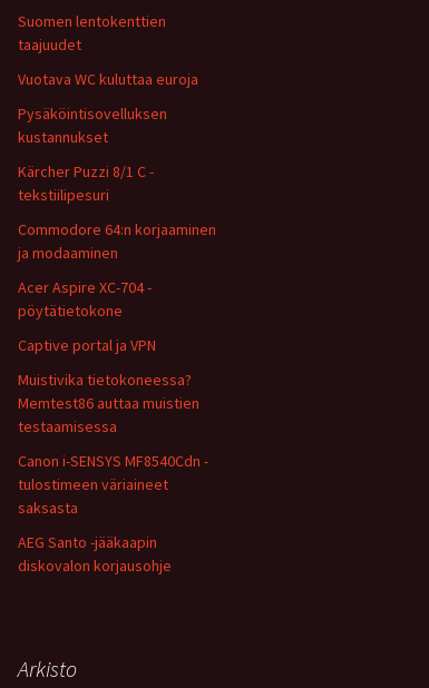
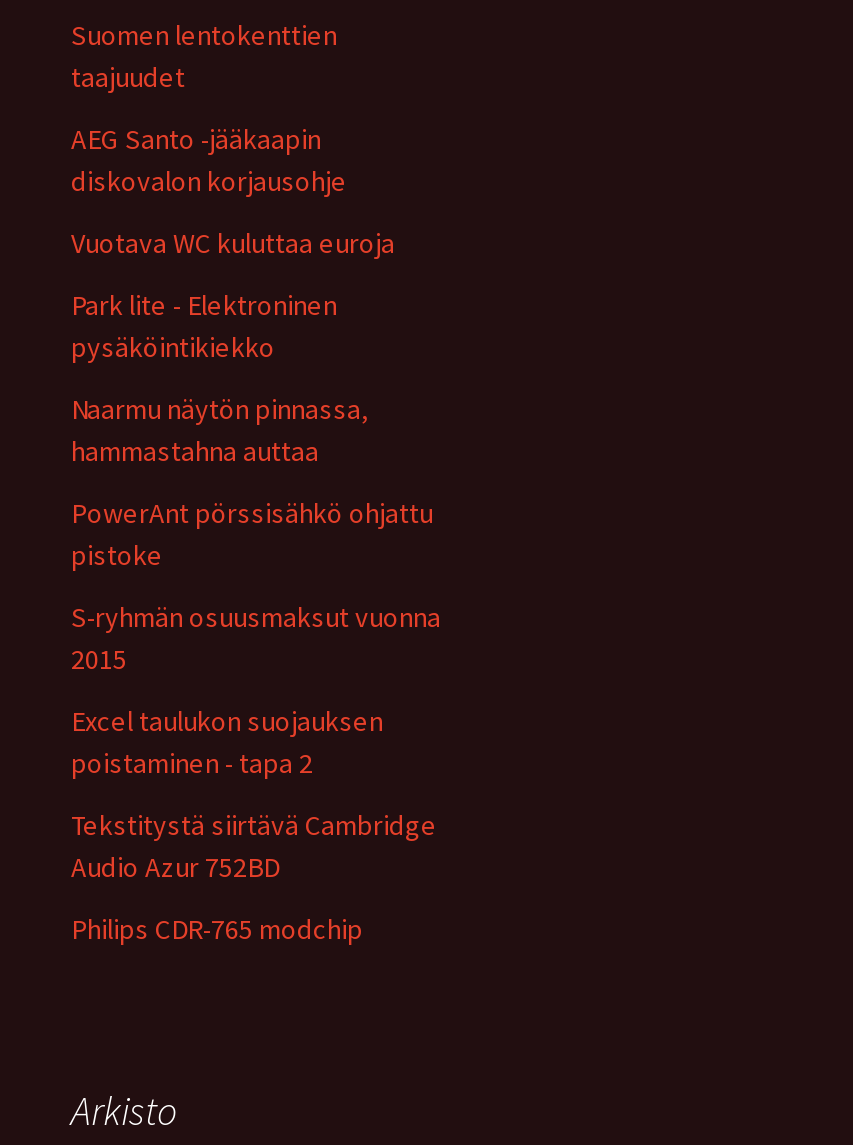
moved [18,69,198,89] -> [71,225,395,261]: Vuotava WC kuluttaa euroja
[18,104,216,518] Pysäköintisovelluksen | kustannukset | Kärcher Puzzi 8/1 C - | tekstiilipesuri | Commodore 64:n korjaaminen | ja modaaminen | Acer Aspire XC-704 - | pöytätietokone | Captive portal ja VPN | Muistivika tietokoneessa? | Memtest86 auttaa muistien | testaamisessa | Canon i-SENSYS MF8540Cdn - | tulostimeen väriaineet | saksasta -> none
moved [18,532,172,576] -> [71,121,347,199]: AEG Santo -jääkaapin | diskovalon korjausohje
none -> [71,287,441,947] Park lite - Elektroninen | pysäköintikiekko | Naarmu näytön pinnassa, | hammastahna auttaa | PowerAnt pörssisähkö ohjattu | pistoke | S-ryhmän osuusmaksut vuonna | 2015 | Excel taulukon suojauksen | poistaminen - tapa 2 | Tekstitystä siirtävä Cambridge | Audio Azur 752BD | Philips CDR-765 modchip

